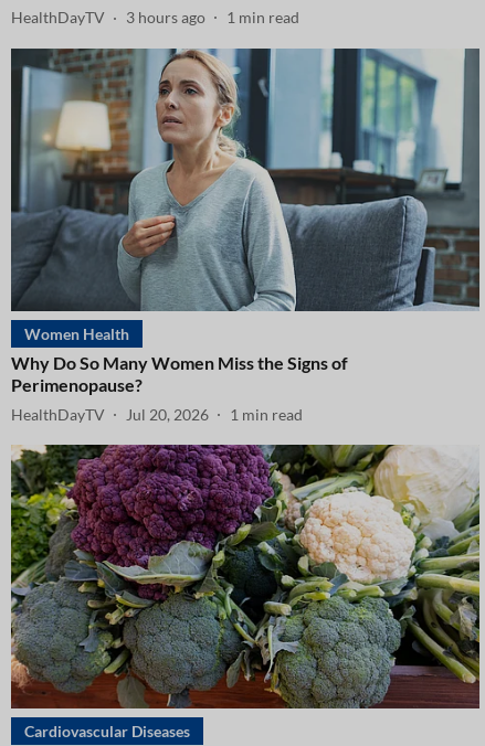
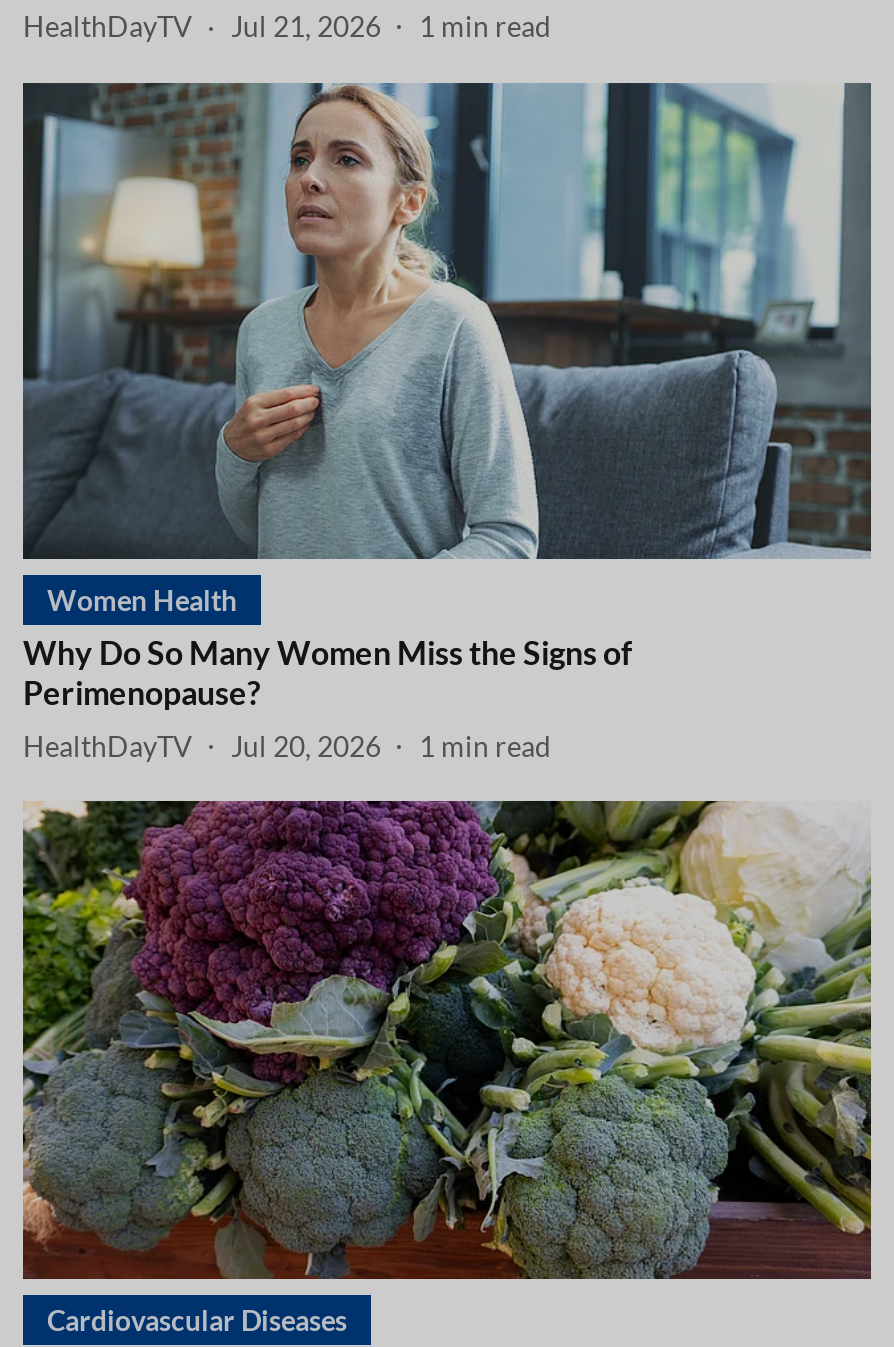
[11,8,299,26] HealthDayTV 3 hours ago 1 min read -> [23,9,551,43] HealthDayTV Jul 21, 2026 1 min read

